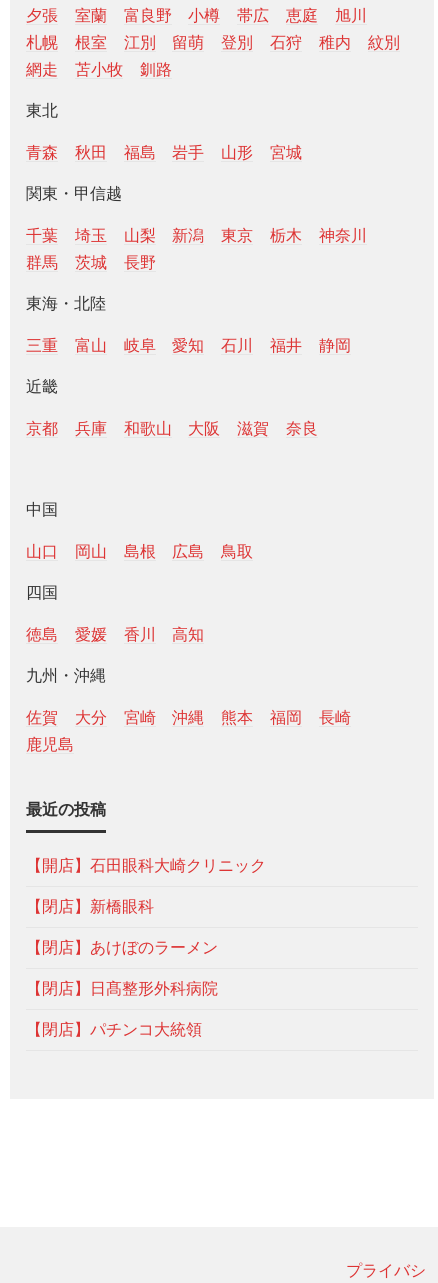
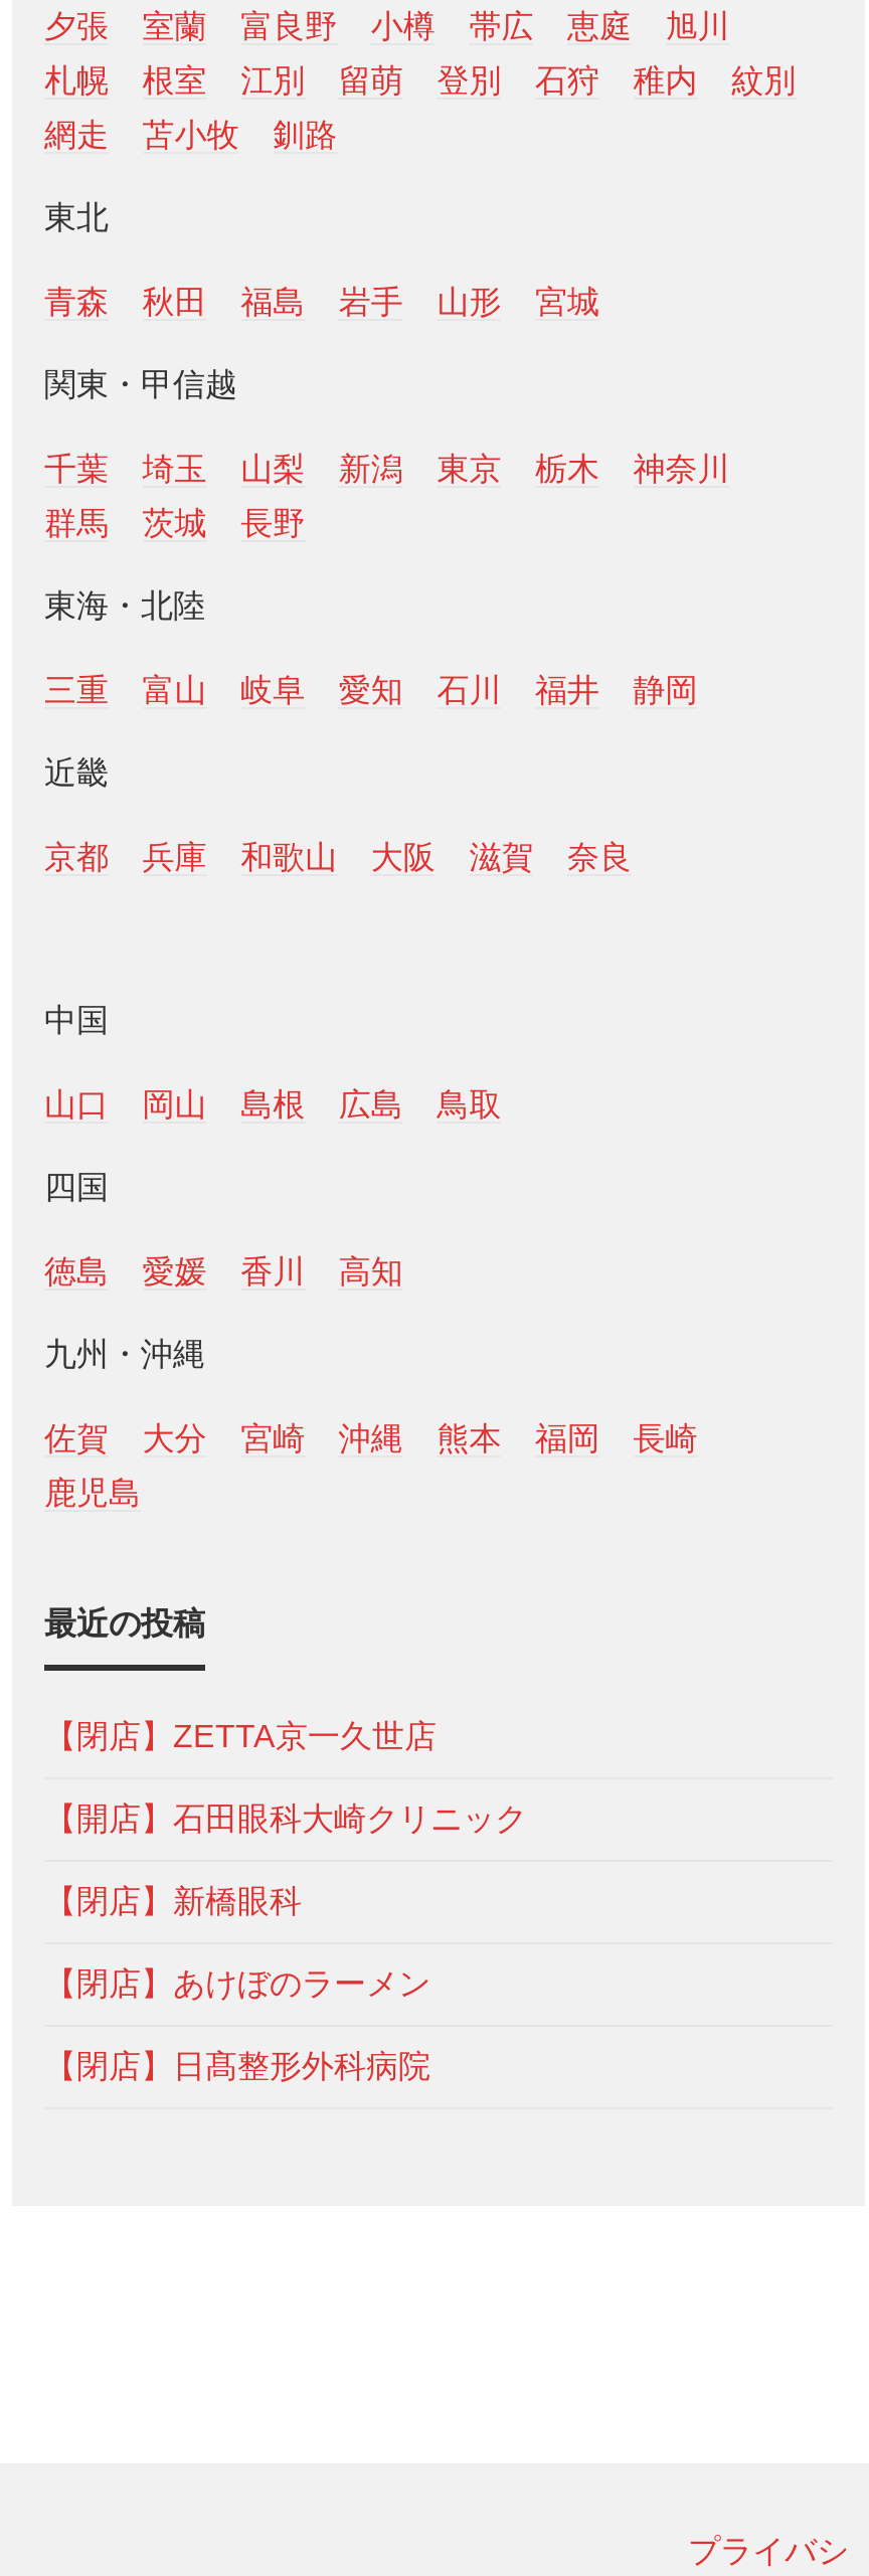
none -> [44,1720,437,1754] 【閉店】ZETTA京一久世店
moved [26,857,266,997] -> [44,1802,527,2084]: 【開店】石田眼科大崎クリニック | 【閉店】新橋眼科 | 【閉店】あけぼのラーメン | 【閉店】日髙整形外科病院
[26,1021,202,1038] 【閉店】パチンコ大統領 -> none

